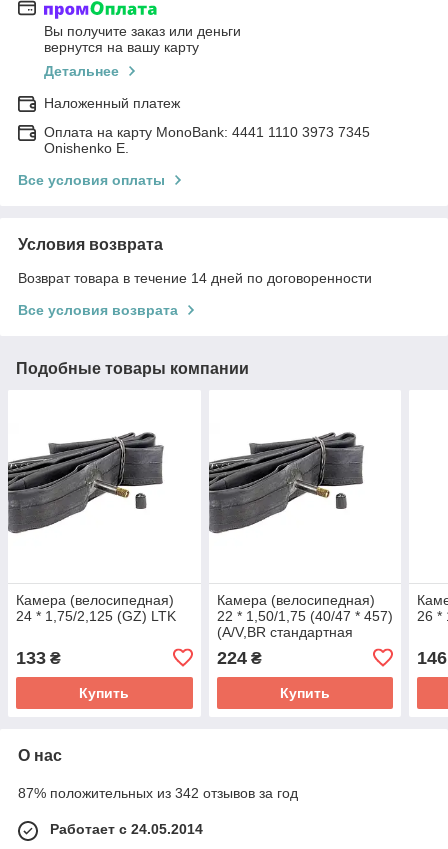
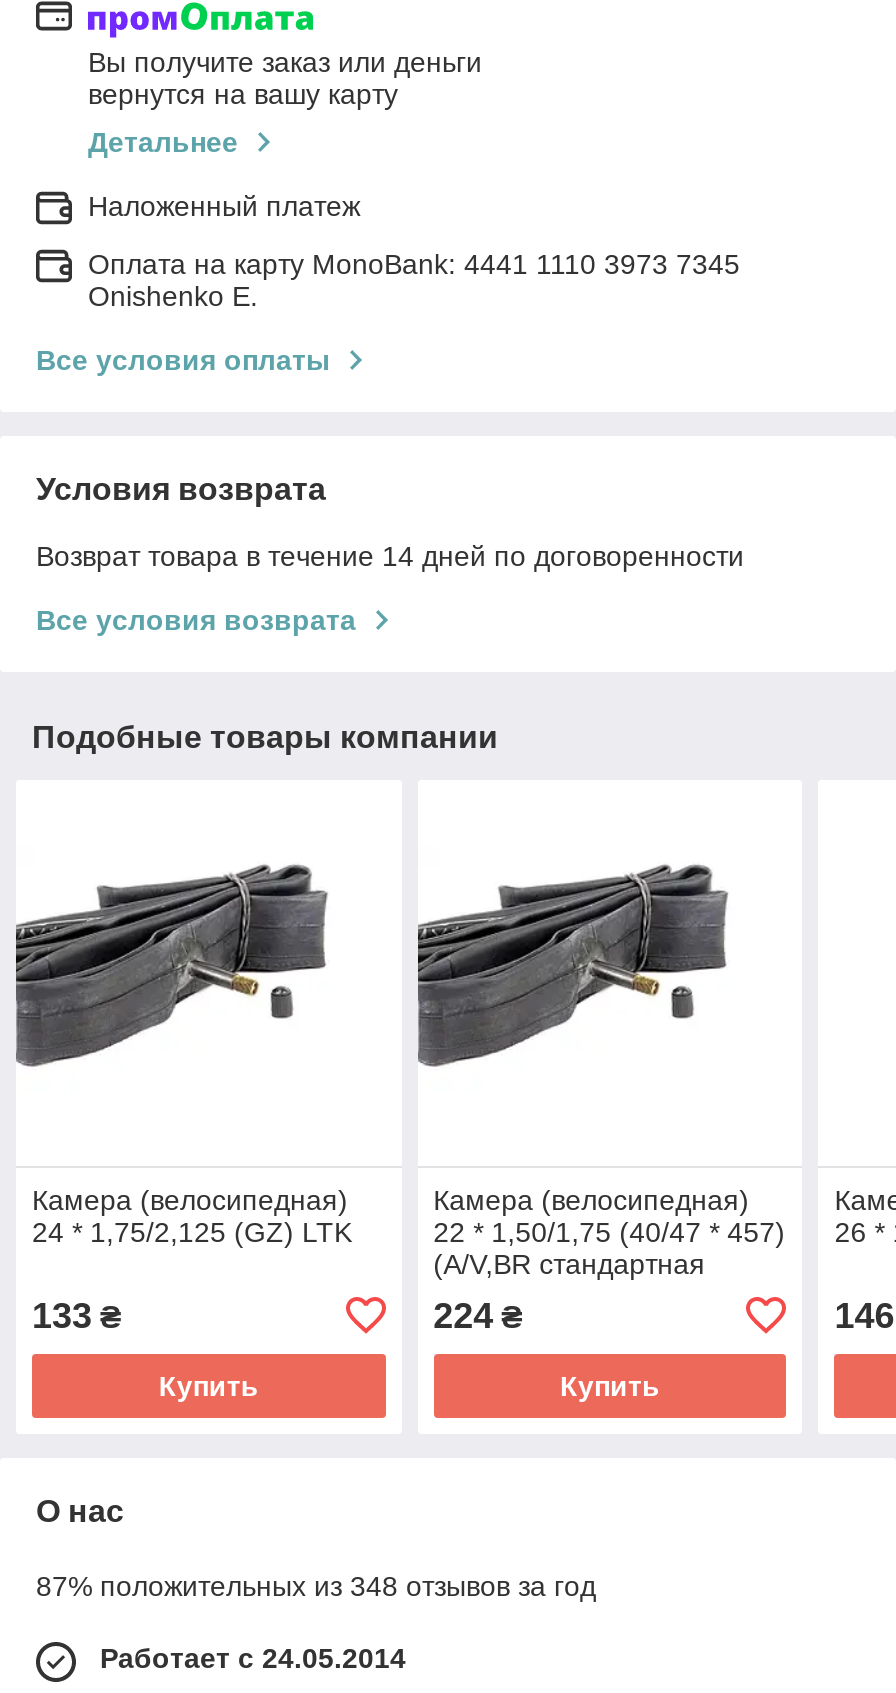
[18,785,298,801] 87% положительных из 342 отзывов за год -> [36,1570,596,1602] 87% положительных из 348 отзывов за год

